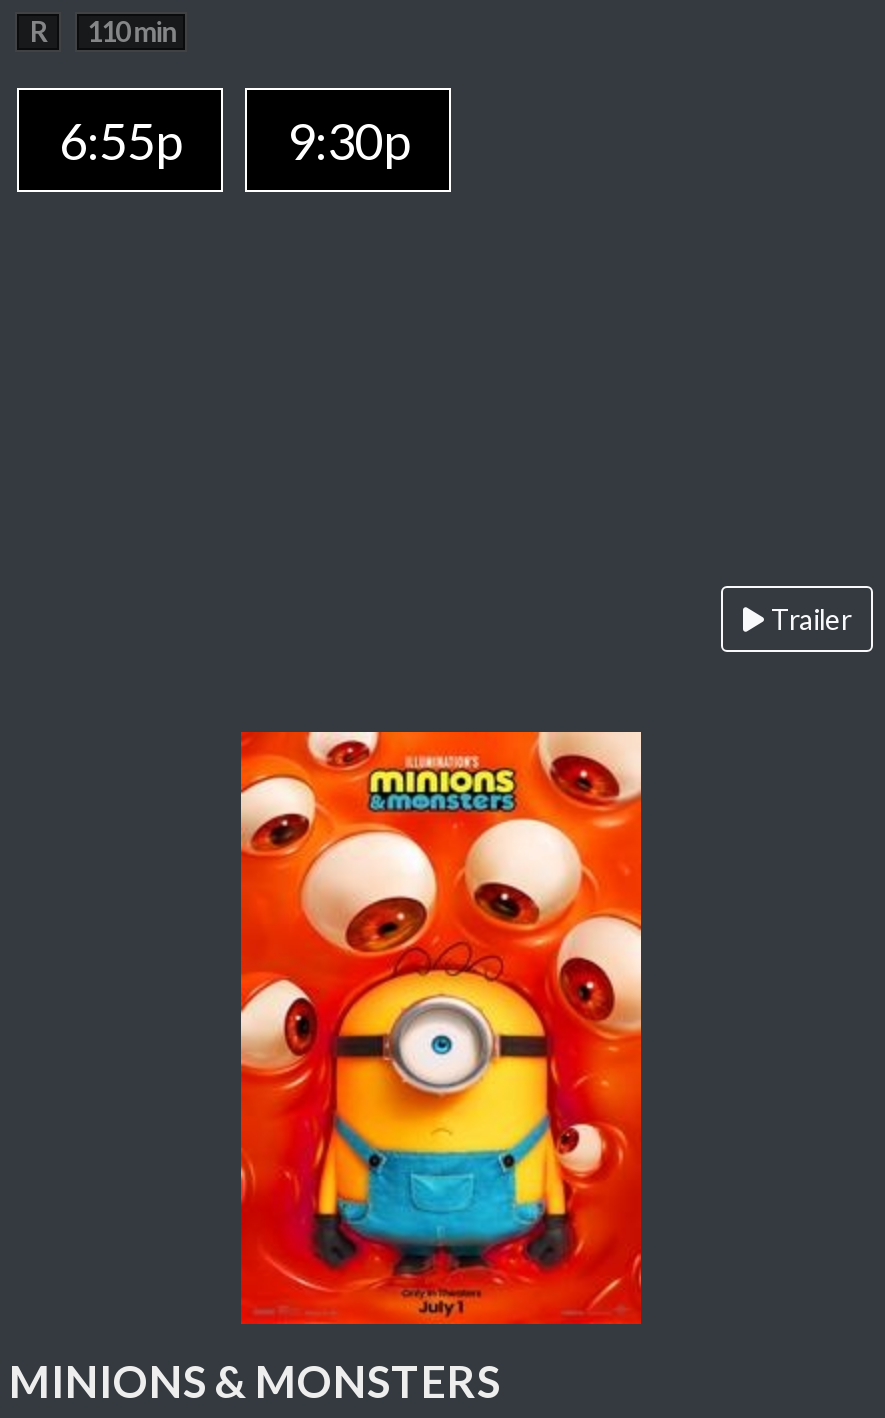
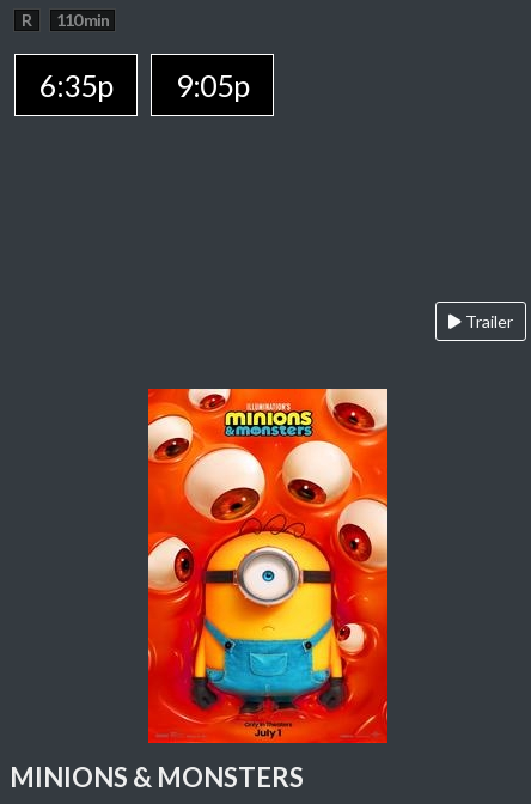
[59,110,409,170] 6:55p | 9:30p -> [39,67,249,103] 6:35p | 9:05p

